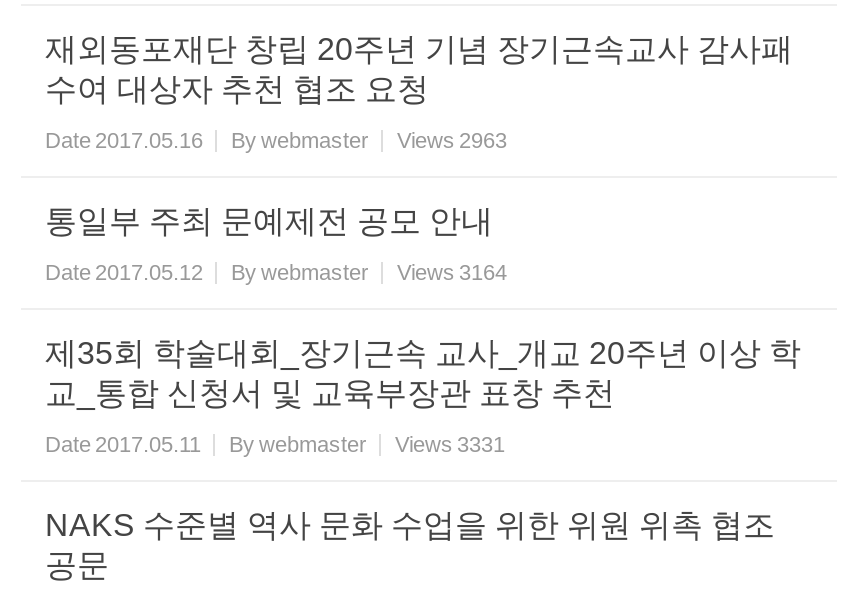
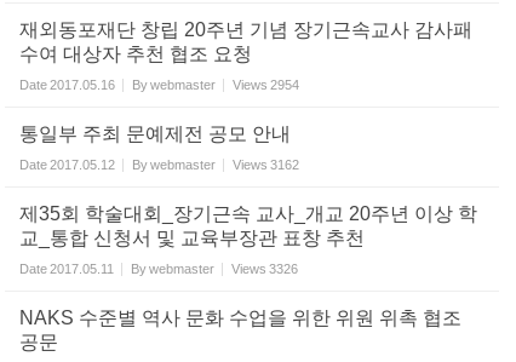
[45,127,507,151] Date 2017.05.16 By webmaster Views 2963 -> [19,77,299,91] Date 2017.05.16 By webmaster Views 2954
[45,259,507,283] Date 2017.05.12 By webmaster Views 3164 -> [19,157,299,171] Date 2017.05.12 By webmaster Views 3162
[45,431,505,455] Date 2017.05.11 By webmaster Views 3331 -> [19,261,298,275] Date 2017.05.11 By webmaster Views 3326

